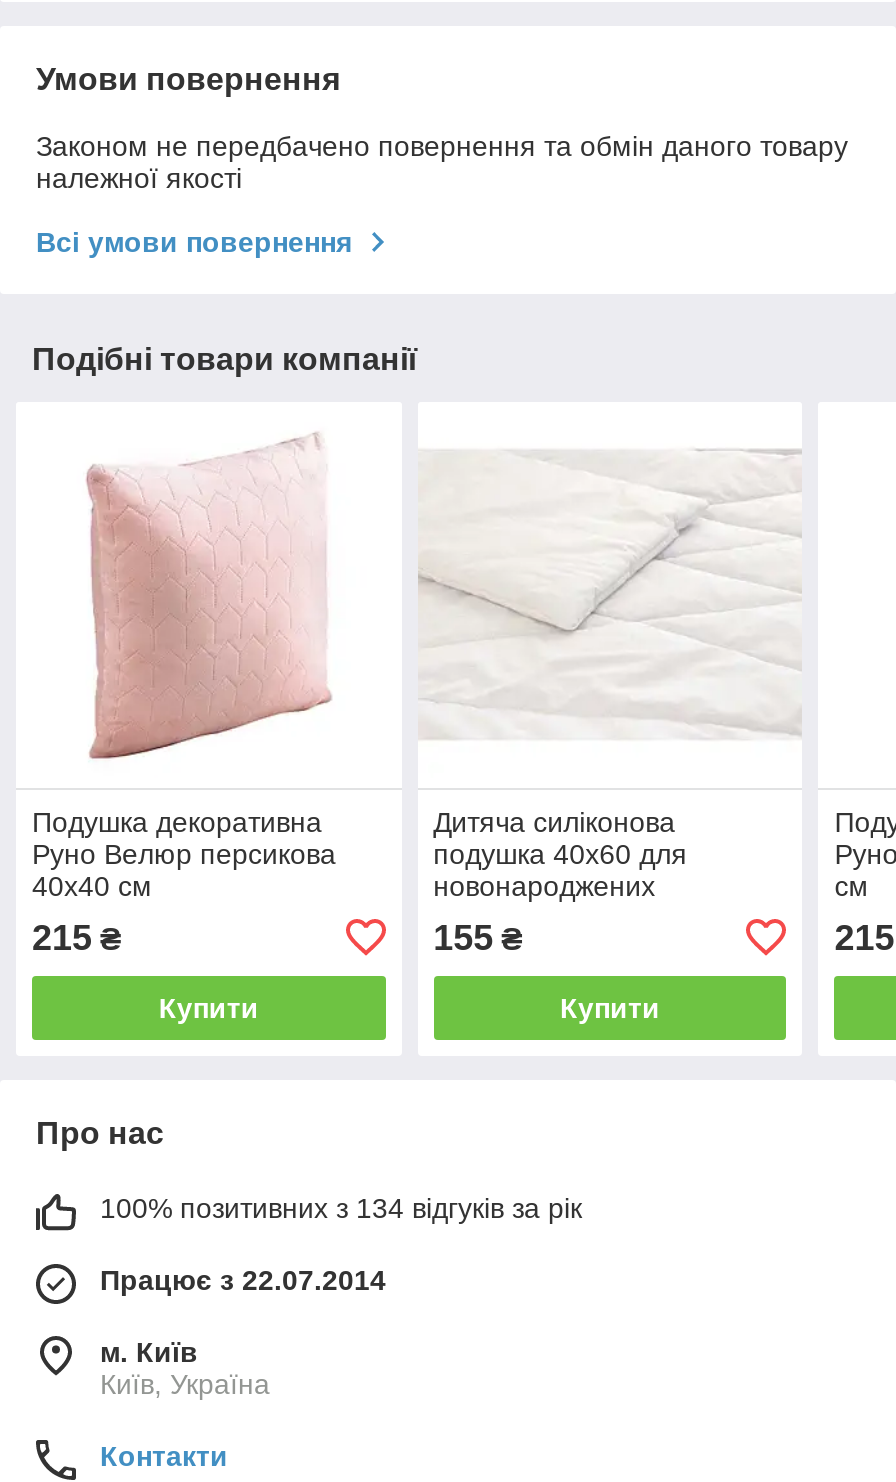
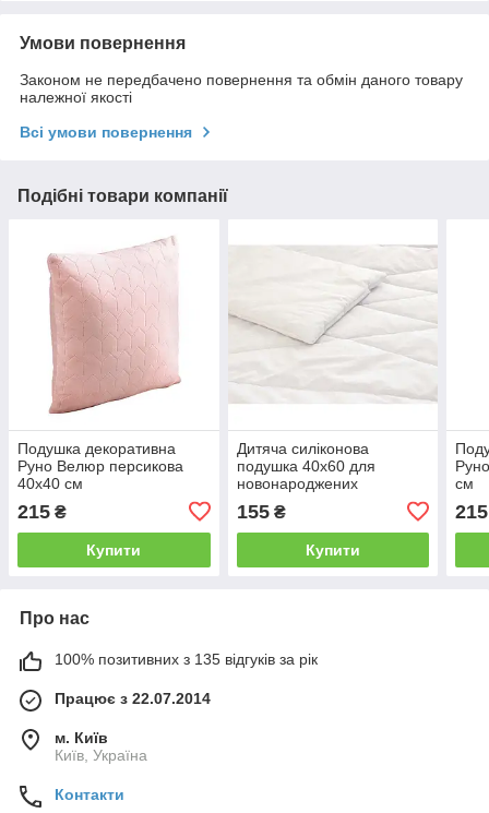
[100,1192,582,1224] 100% позитивних з 134 відгуків за рік -> [55,650,318,668] 100% позитивних з 135 відгуків за рік

